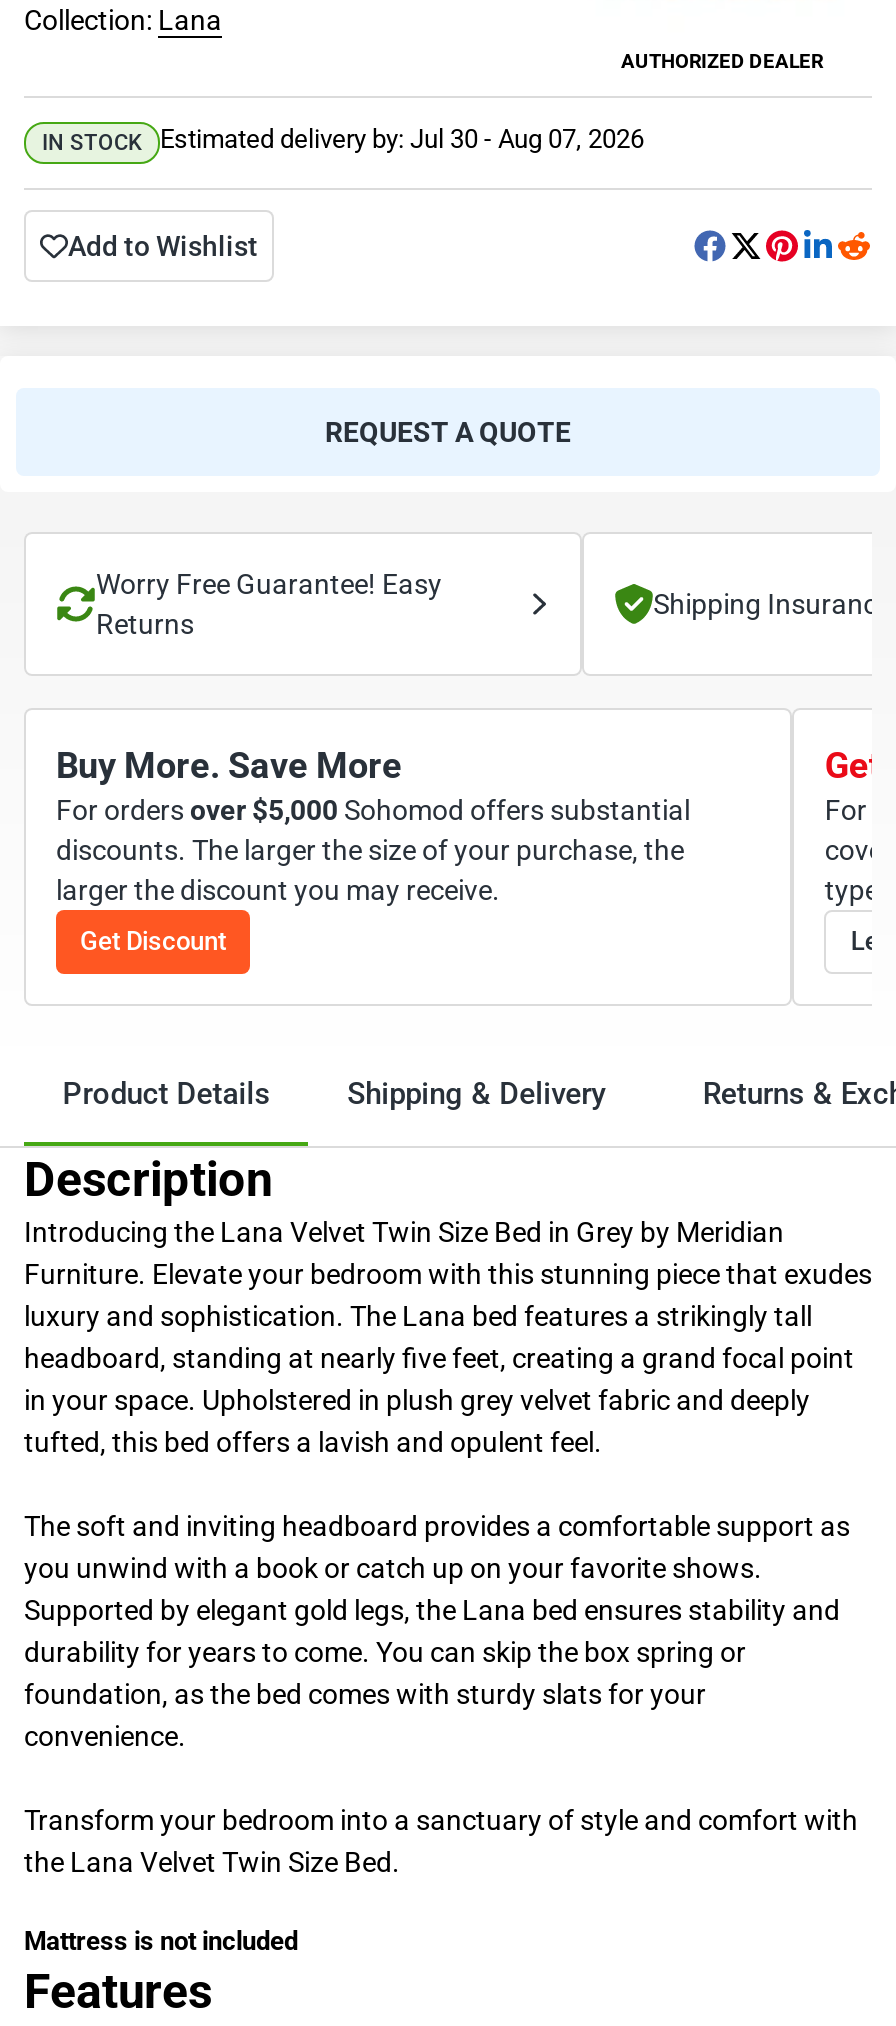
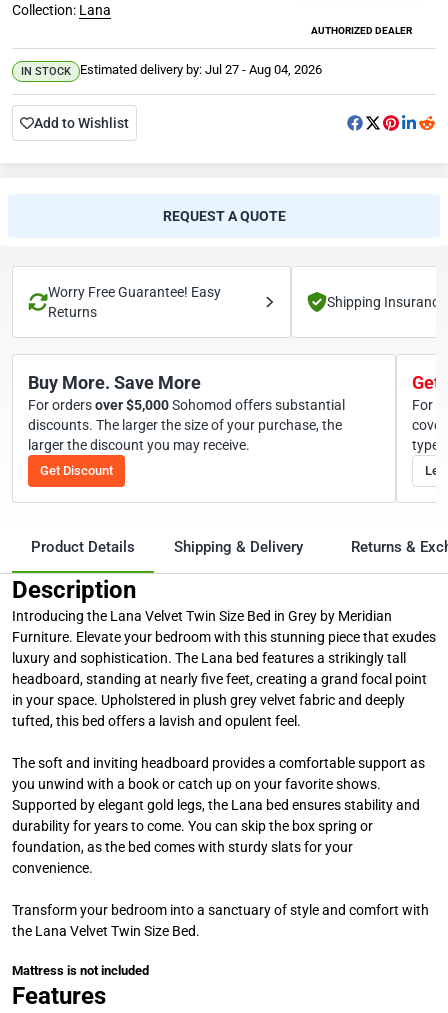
[160,124,644,154] Estimated delivery by: Jul 30 - Aug 07, 2026 -> [80,62,322,77] Estimated delivery by: Jul 27 - Aug 04, 2026

